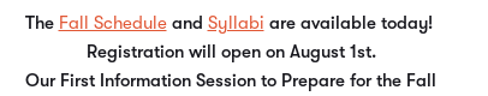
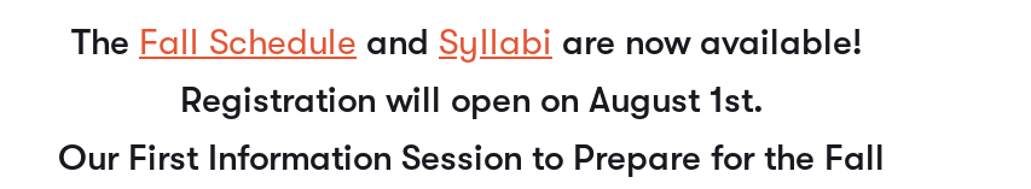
[25,12,437,34] The Fall Schedule and Syllabi are available today! -> [71,20,871,64] The Fall Schedule and Syllabi are now available!

